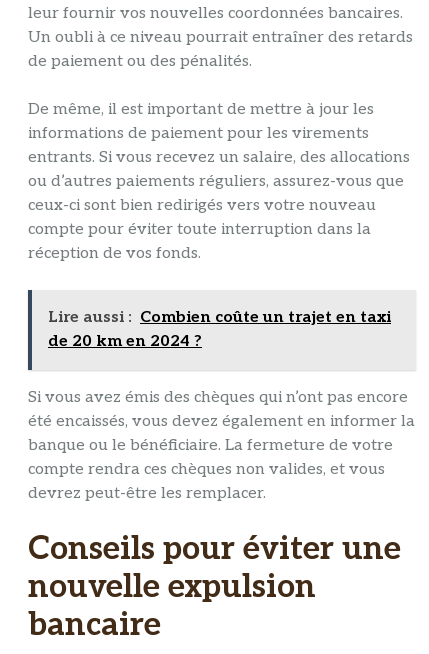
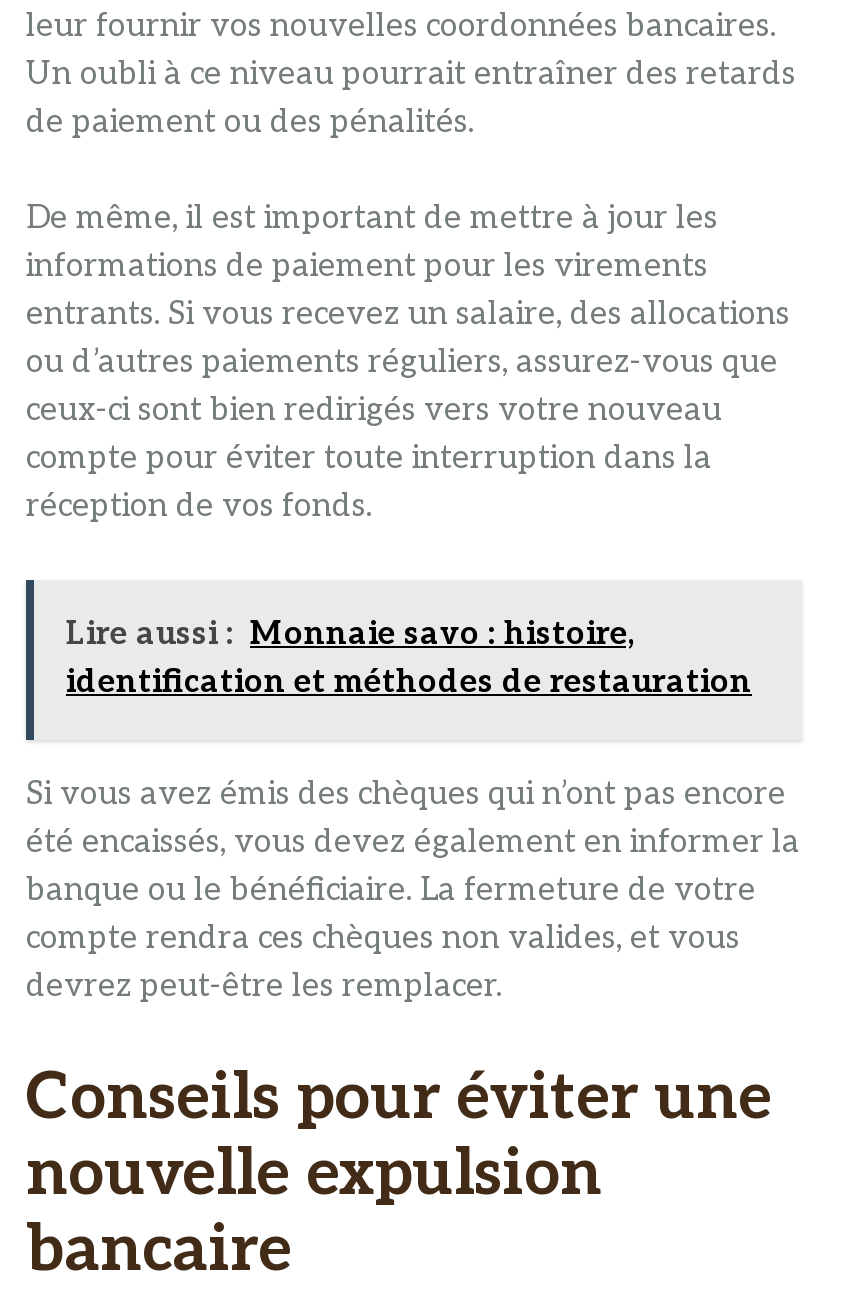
[48,308,391,351] Lire aussi : Combien coûte un trajet en taxi | de 20 km en 2024 ? -> [66,615,752,701] Lire aussi : Monnaie savo : histoire, | identification et méthodes de restauration

